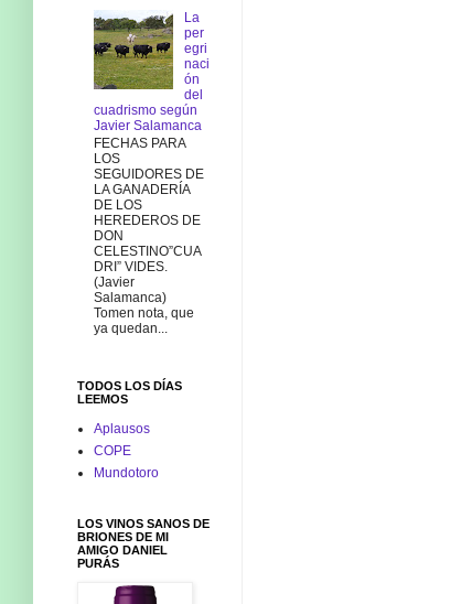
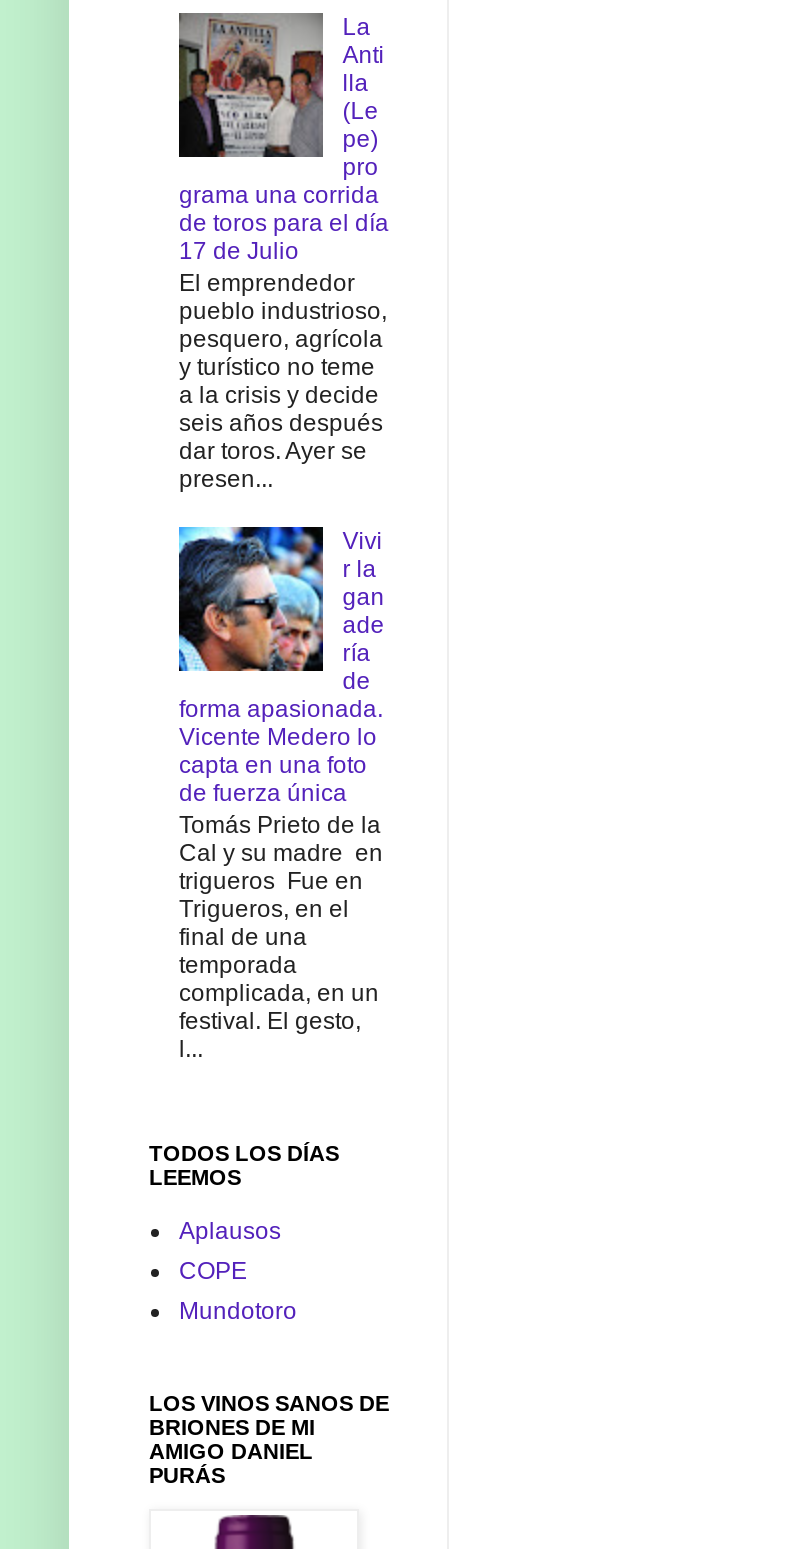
[93,10,209,336] [image] | per | egri | naci | ón | del | cuadrismo según | Javier Salamanca | FECHAS PARA | LOS | SEGUIDORES DE | LA GANADERÍA | DE LOS | HEREDEROS DE | DON | CELESTINO”CUA | DRI” VIDES. | (Javier | Salamanca) | Tomen nota, que | ya quedan... -> [177,11,389,1064] [image] | Anti | lla | (Le | pe) | pro | grama una corrida | de toros para el día | 17 de Julio | El emprendedor | pueblo industrioso, | pesquero, agrícola | y turístico no teme | a la crisis y decide | seis años después | dar toros. Ayer se | presen... | Vivi | r la | gan | ade | ría | de | forma apasionada. | Vicente Medero lo | capta en una foto | de fuerza única | Tomás Prieto de la | Cal y su madre en | trigueros Fue en | Trigueros, en el | final de una | temporada | complicada, en un | festival. El gesto, | l...

